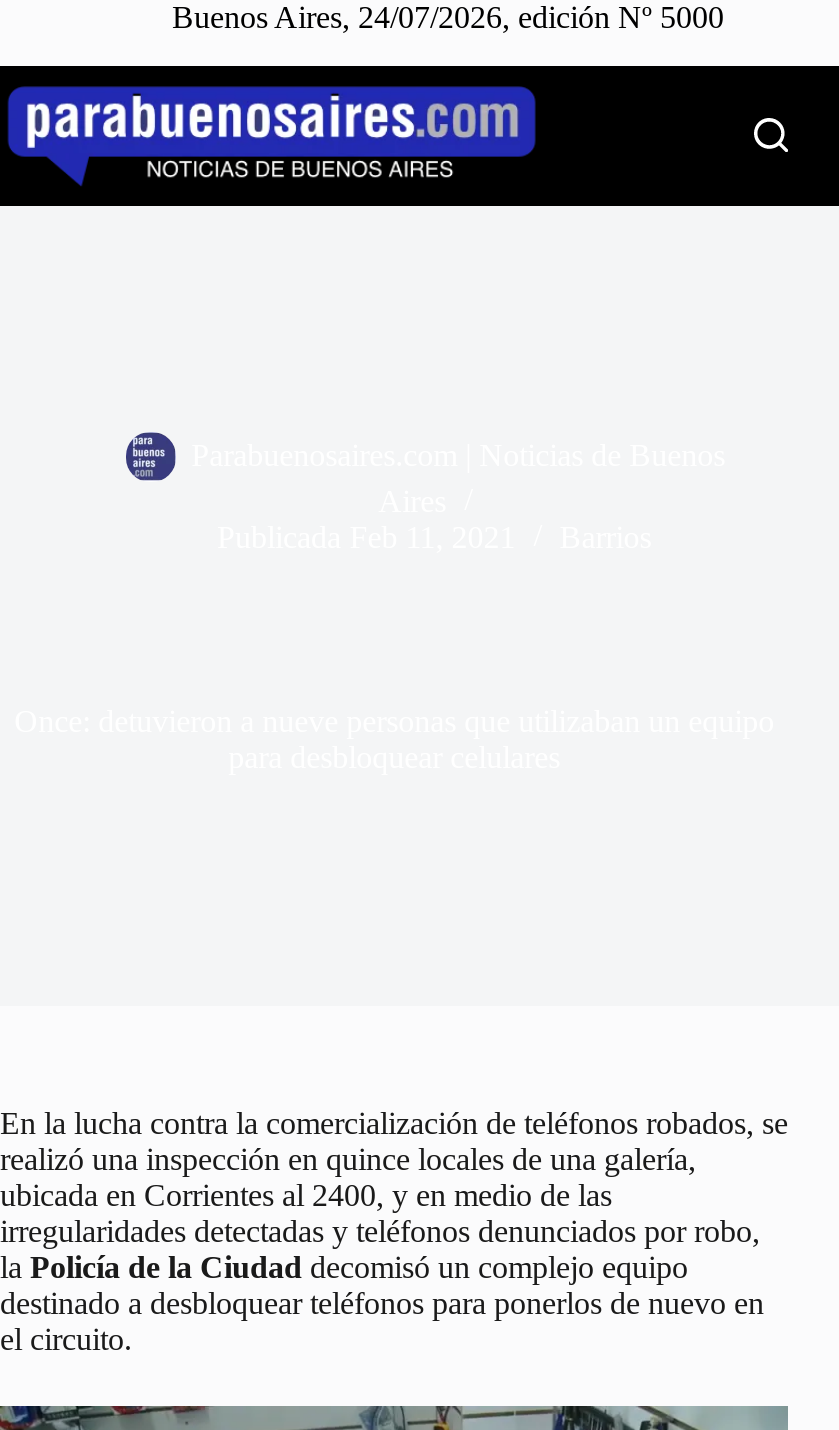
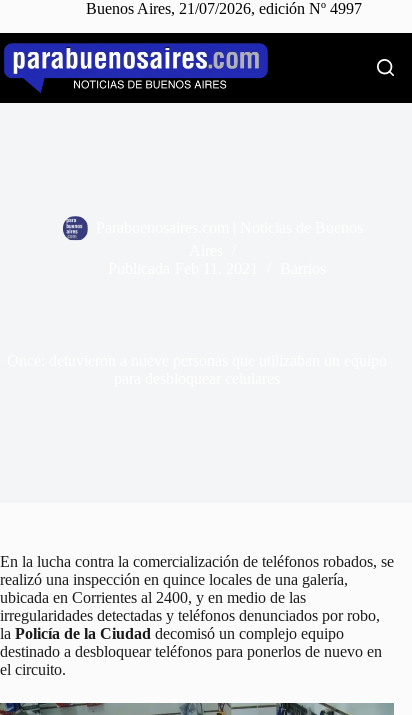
[172,0,724,34] Buenos Aires, 24/07/2026, edición Nº 5000 -> [86,0,362,17] Buenos Aires, 21/07/2026, edición Nº 4997

